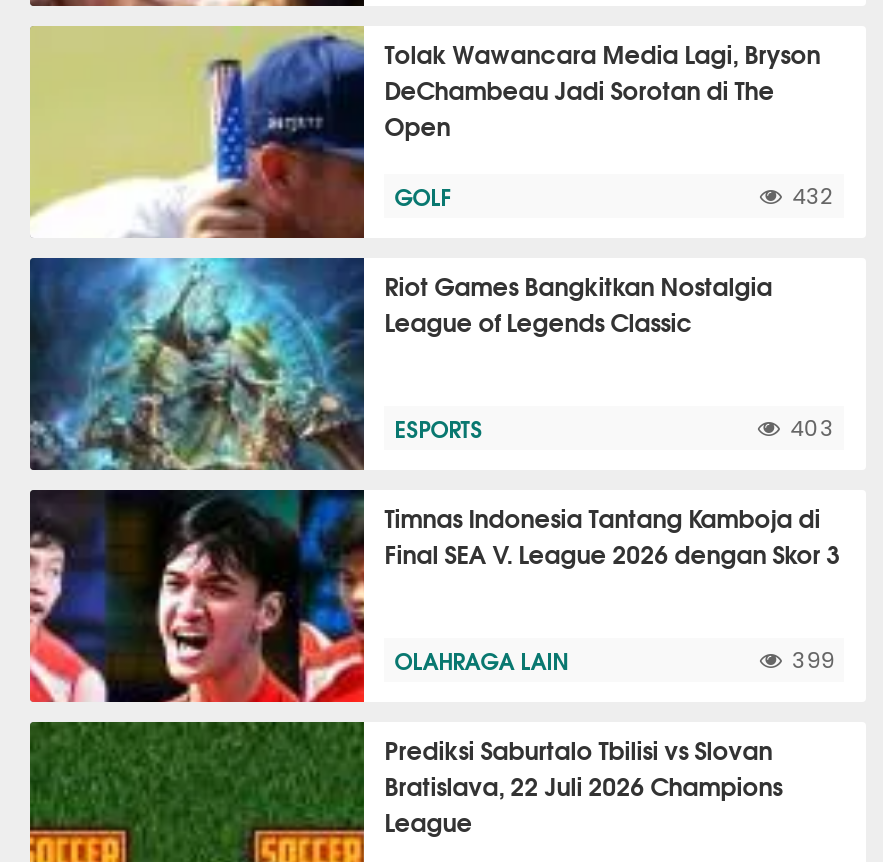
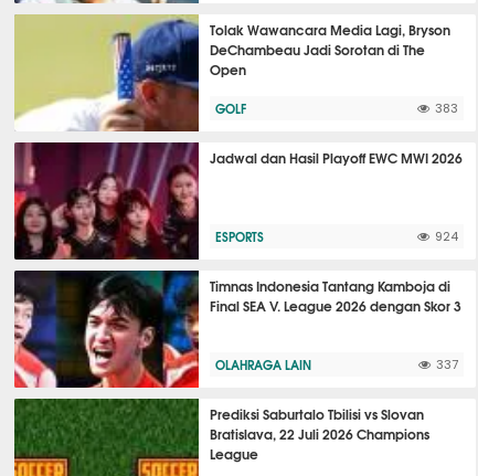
[792,186,834,208] 432 -> [435,103,458,115] 383
[28,256,772,472] [image] | Riot Games Bangkitkan Nostalgia | League of Legends Classic -> [13,141,463,261] [image] | Jadwal dan Hasil Playoff EWC MWI 2026
[790,418,834,440] 403 -> [435,231,458,243] 924
[792,650,834,672] 399 -> [436,359,458,371] 337

